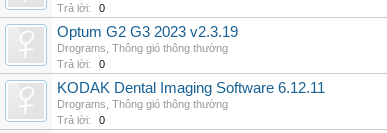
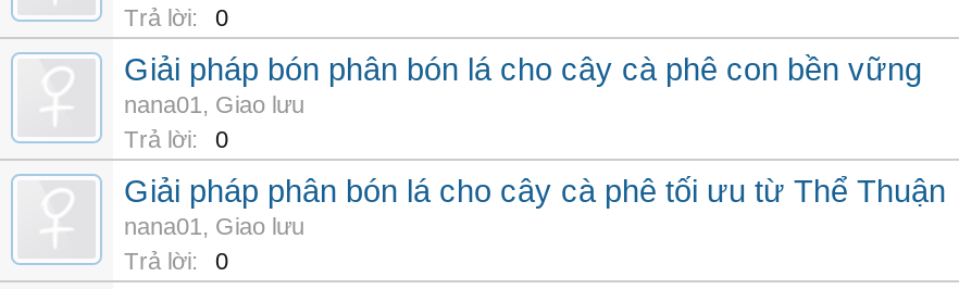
[57,24,238,54] Optum G2 G3 2023 v2.3.19 | Drograms, Thông gió thông thường -> [124,52,922,117] Giải pháp bón phân bón lá cho cây cà phê con bền vững | nana01, Giao lưu
[57,80,325,110] KODAK Dental Imaging Software 6.12.11 | Drograms, Thông gió thông thường -> [124,174,946,239] Giải pháp phân bón lá cho cây cà phê tối ưu từ Thể Thuận | nana01, Giao lưu

